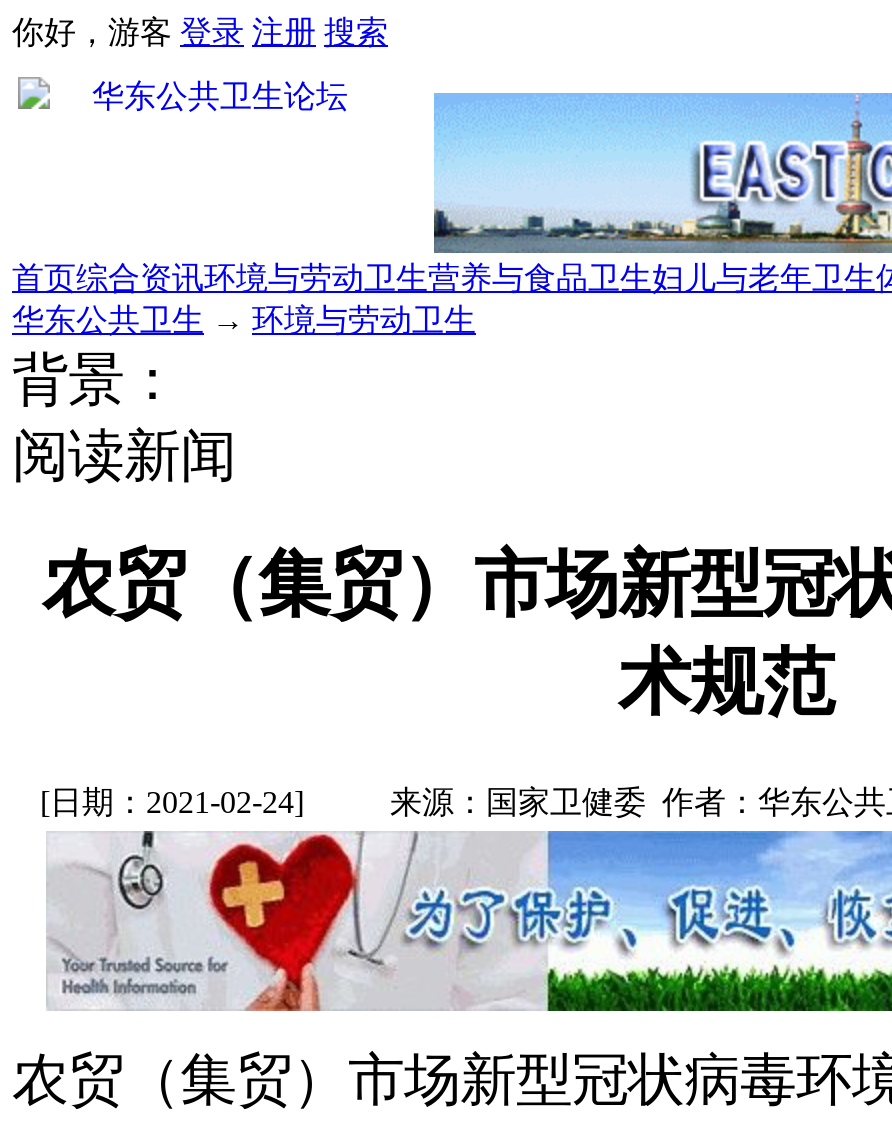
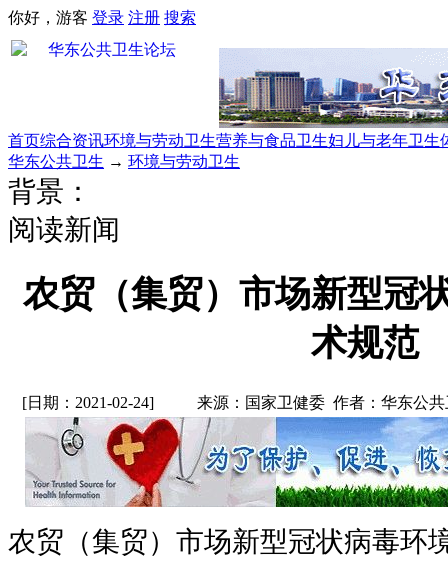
[434,93,886,253] [image] -> [218,49,445,128] [image]

